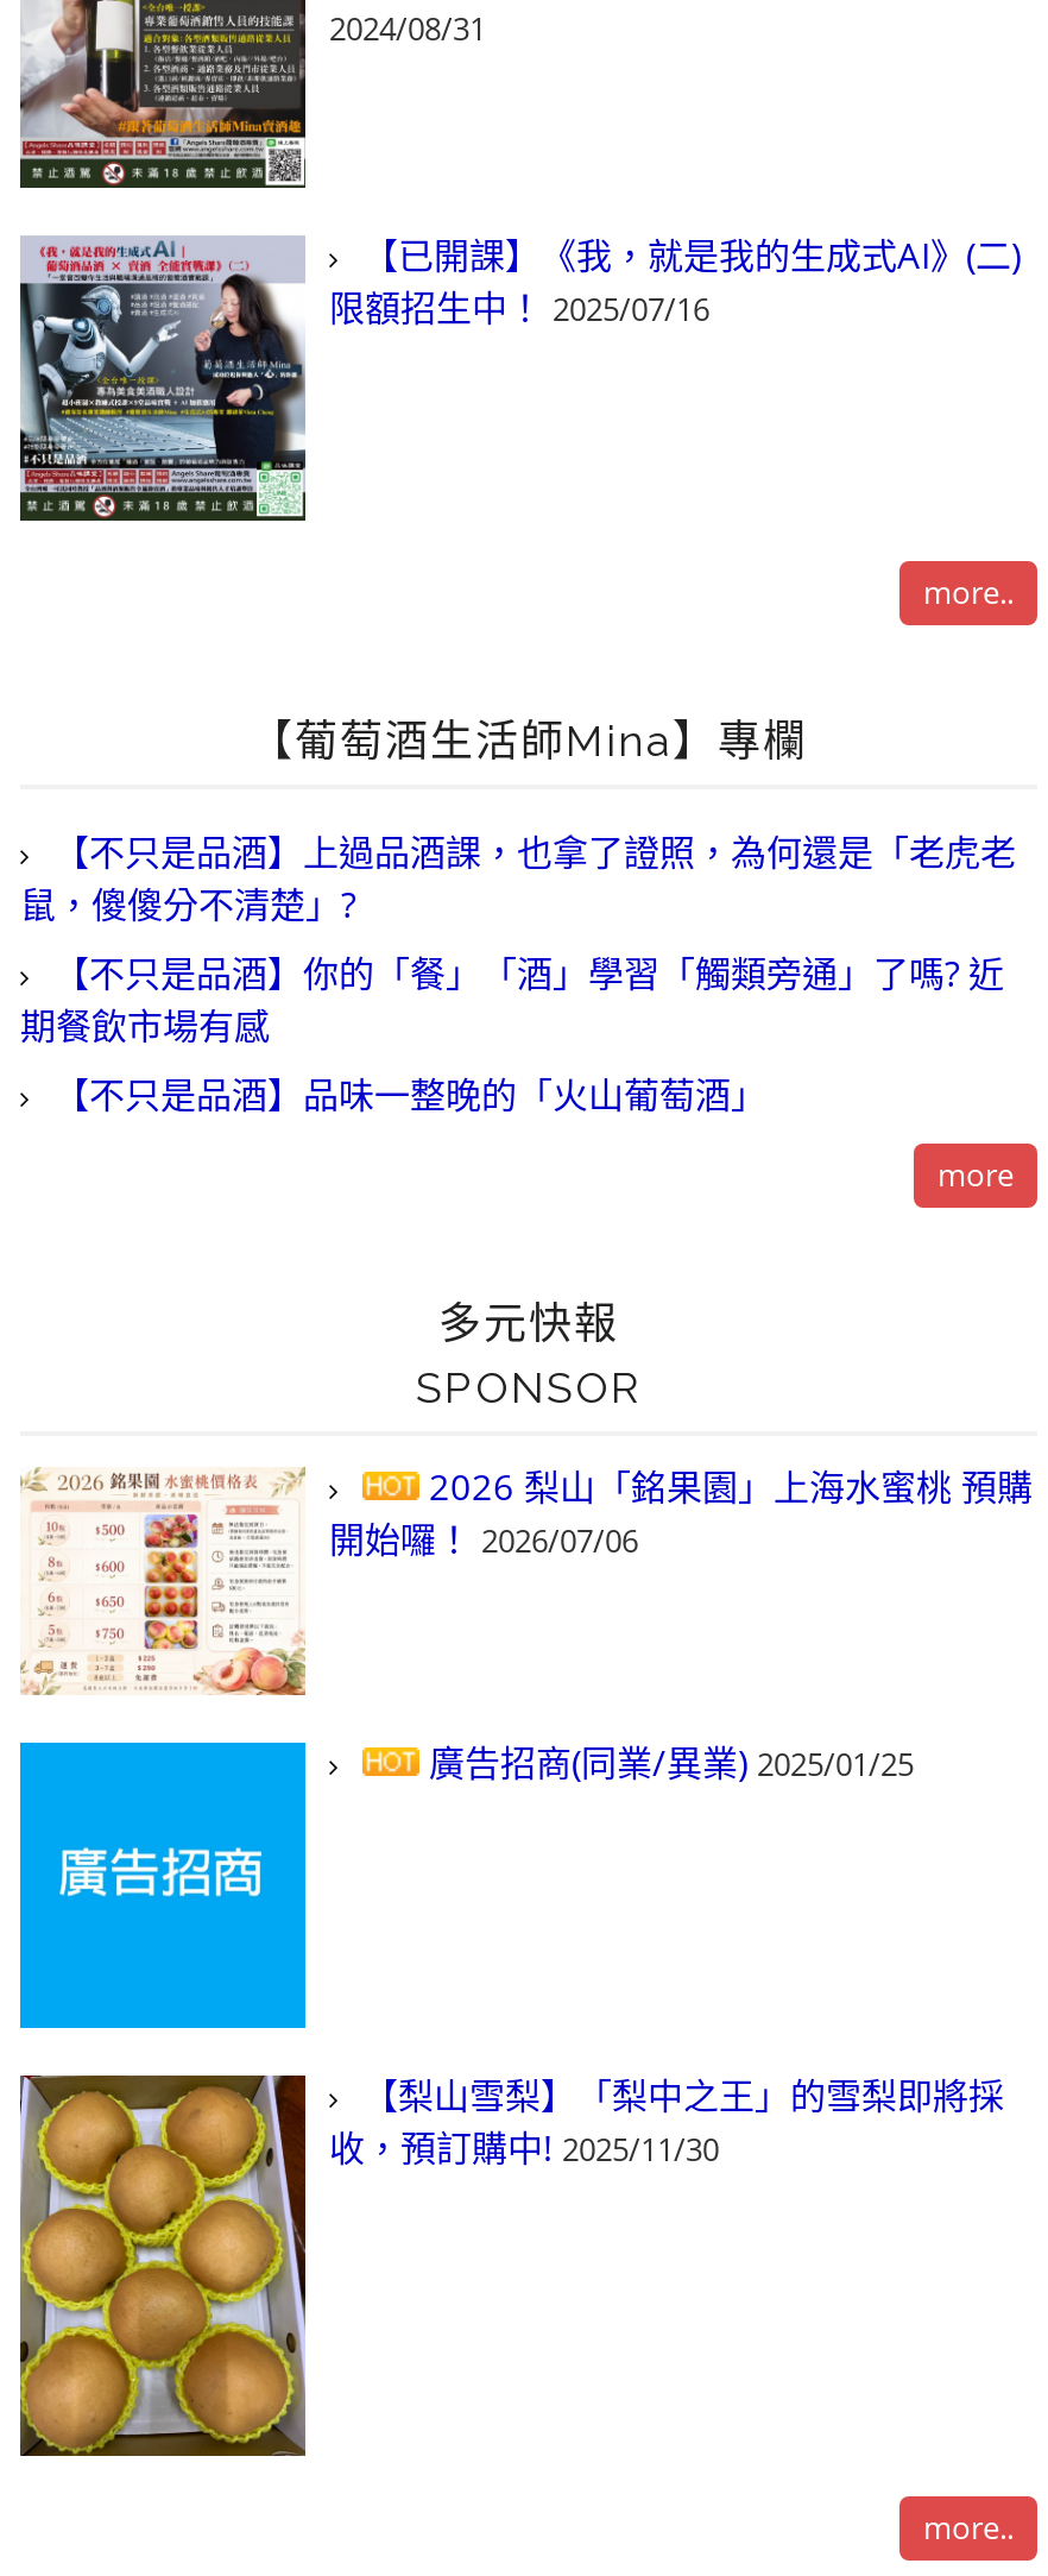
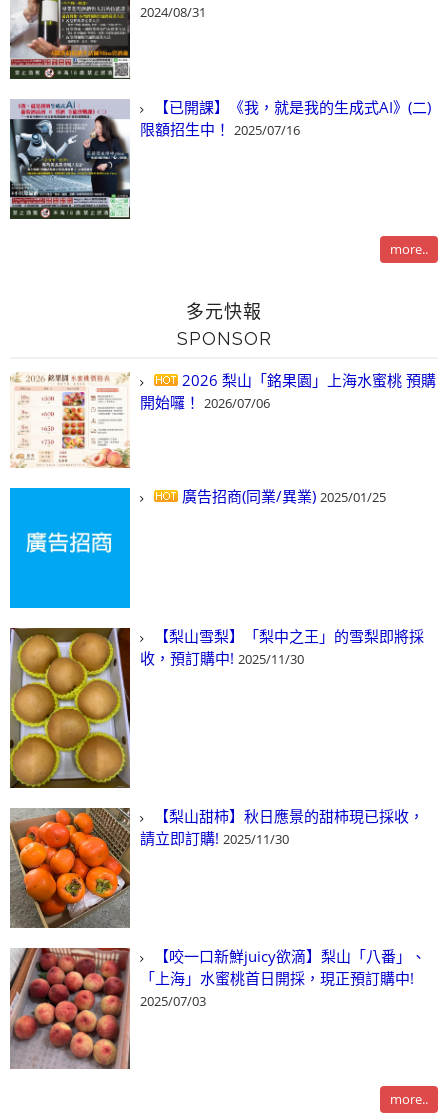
[20,716,1016,1196] 【葡萄酒生活師Mina】專欄 | 【不只是品酒】上過品酒課，也拿了證照，為何還是「老虎老 | 鼠，傻傻分不清楚」? | 【不只是品酒】你的「餐」「酒」學習「觸類旁通」了嗎? 近 | 期餐飲市場有感 | 【不只是品酒】品味一整晚的「火山葡萄酒」 | more -> none
moved [20,1298,1033,2171] -> [10,301,436,668]: [image] | 多元快報 | SPONSOR | 2026 梨山「銘果園」上海水蜜桃 預購 | 開始囉！ 2026/07/06 | 廣告招商(同業/異業) 2025/01/25 | 【梨山雪梨】「梨中之王」的雪梨即將採 | 收，預訂購中! 2025/11/30
moved [15,2073,310,2458] -> [8,627,132,789]: [image]
none -> [9,806,424,929] [image] | 【梨山甜柿】秋日應景的甜柿現已採收， | 請立即訂購! 2025/11/30
none -> [9,946,426,1070] [image] | 【咬一口新鮮juicy欲滴】梨山「八番」、 | 「上海」水蜜桃首日開採，現正預訂購中! | 2025/07/03

